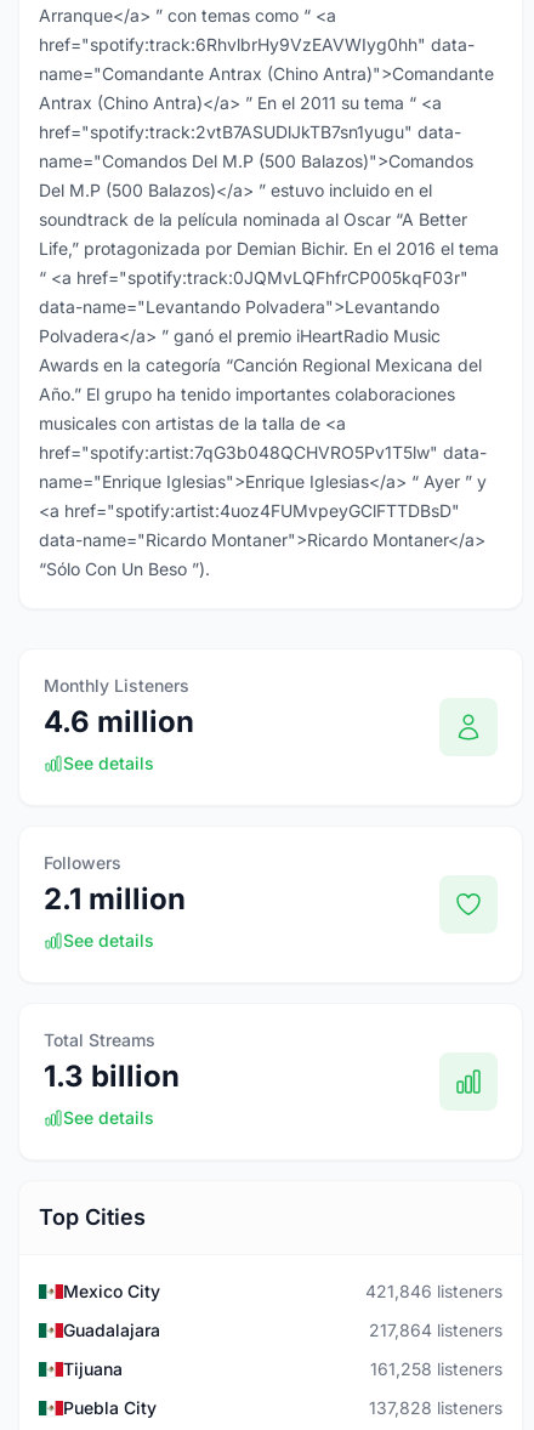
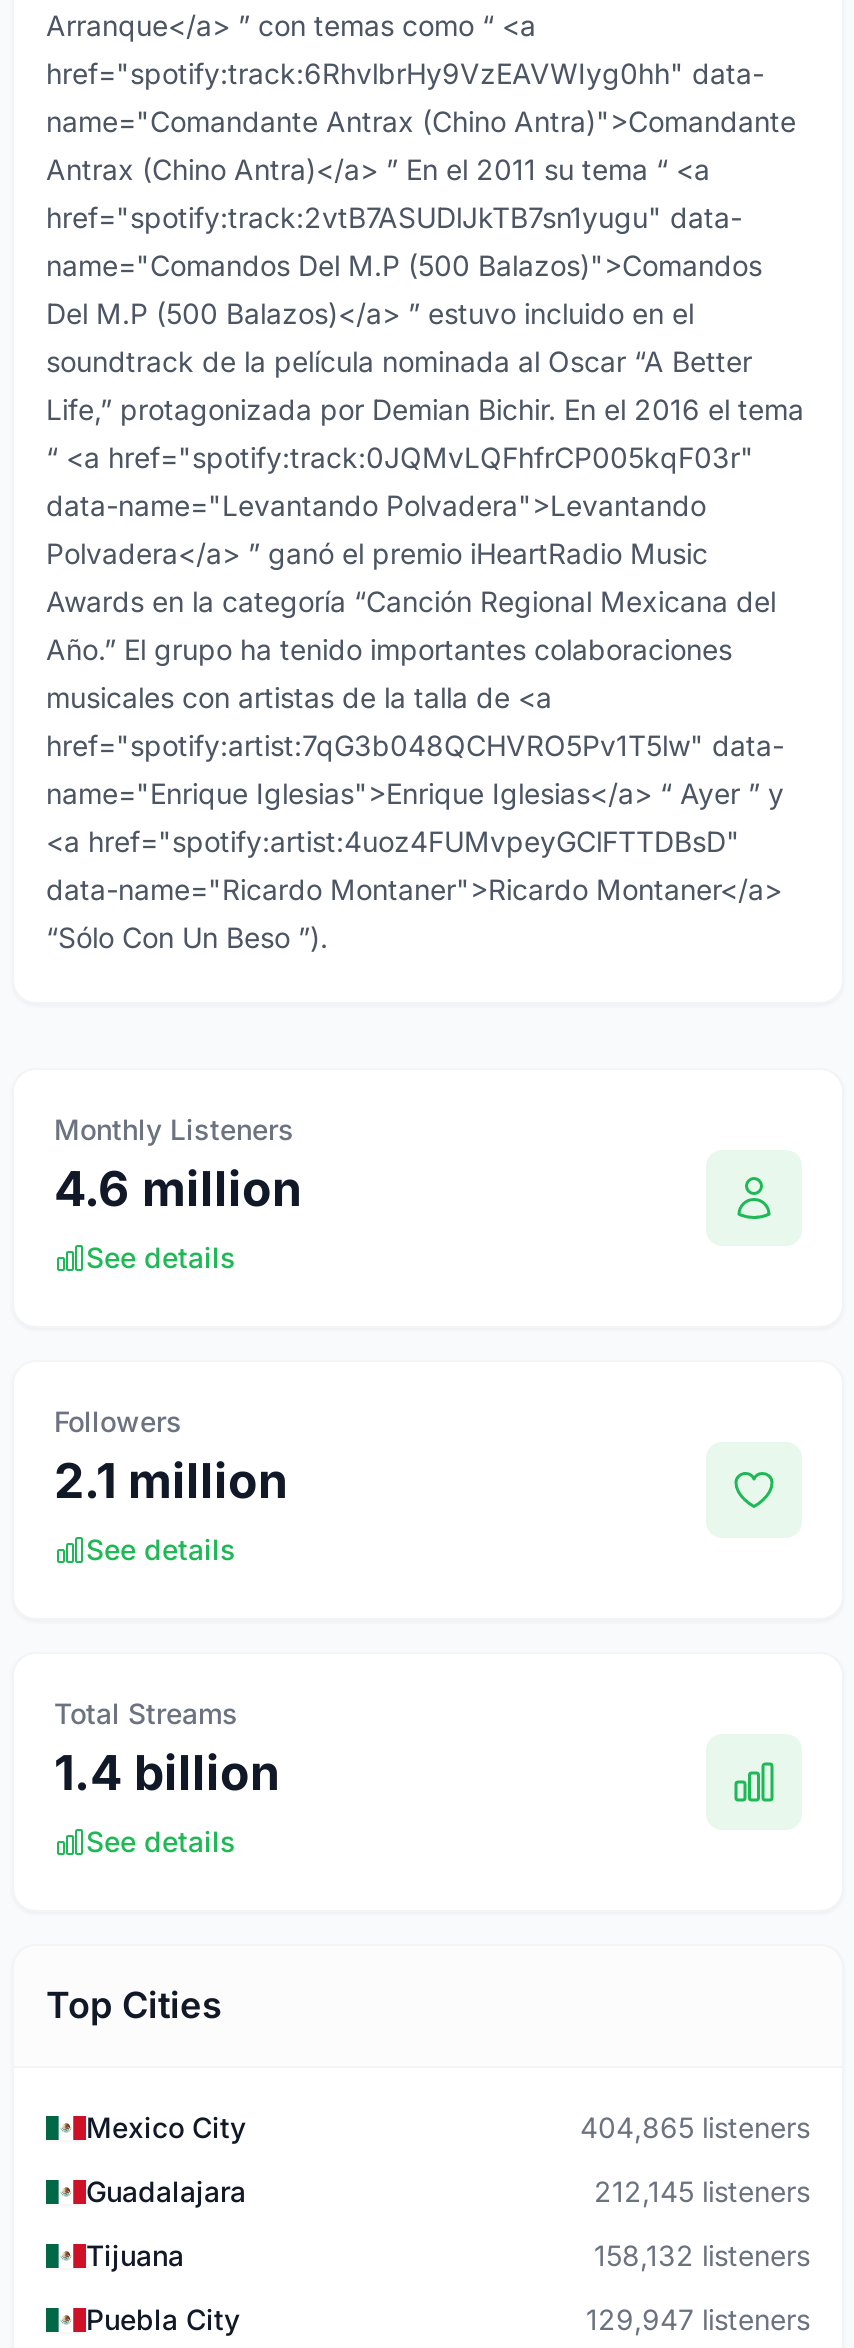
[44,1059,180,1094] 1.3 billion -> [54,1744,280,1802] 1.4 billion
[365,1281,502,1301] 421,846 listeners -> [580,2110,810,2144] 404,865 listeners
[369,1320,502,1340] 217,864 listeners -> [594,2174,810,2208] 212,145 listeners
[370,1358,502,1379] 161,258 listeners -> [594,2238,810,2272] 158,132 listeners
[369,1397,502,1418] 137,828 listeners -> [586,2302,810,2336] 129,947 listeners

